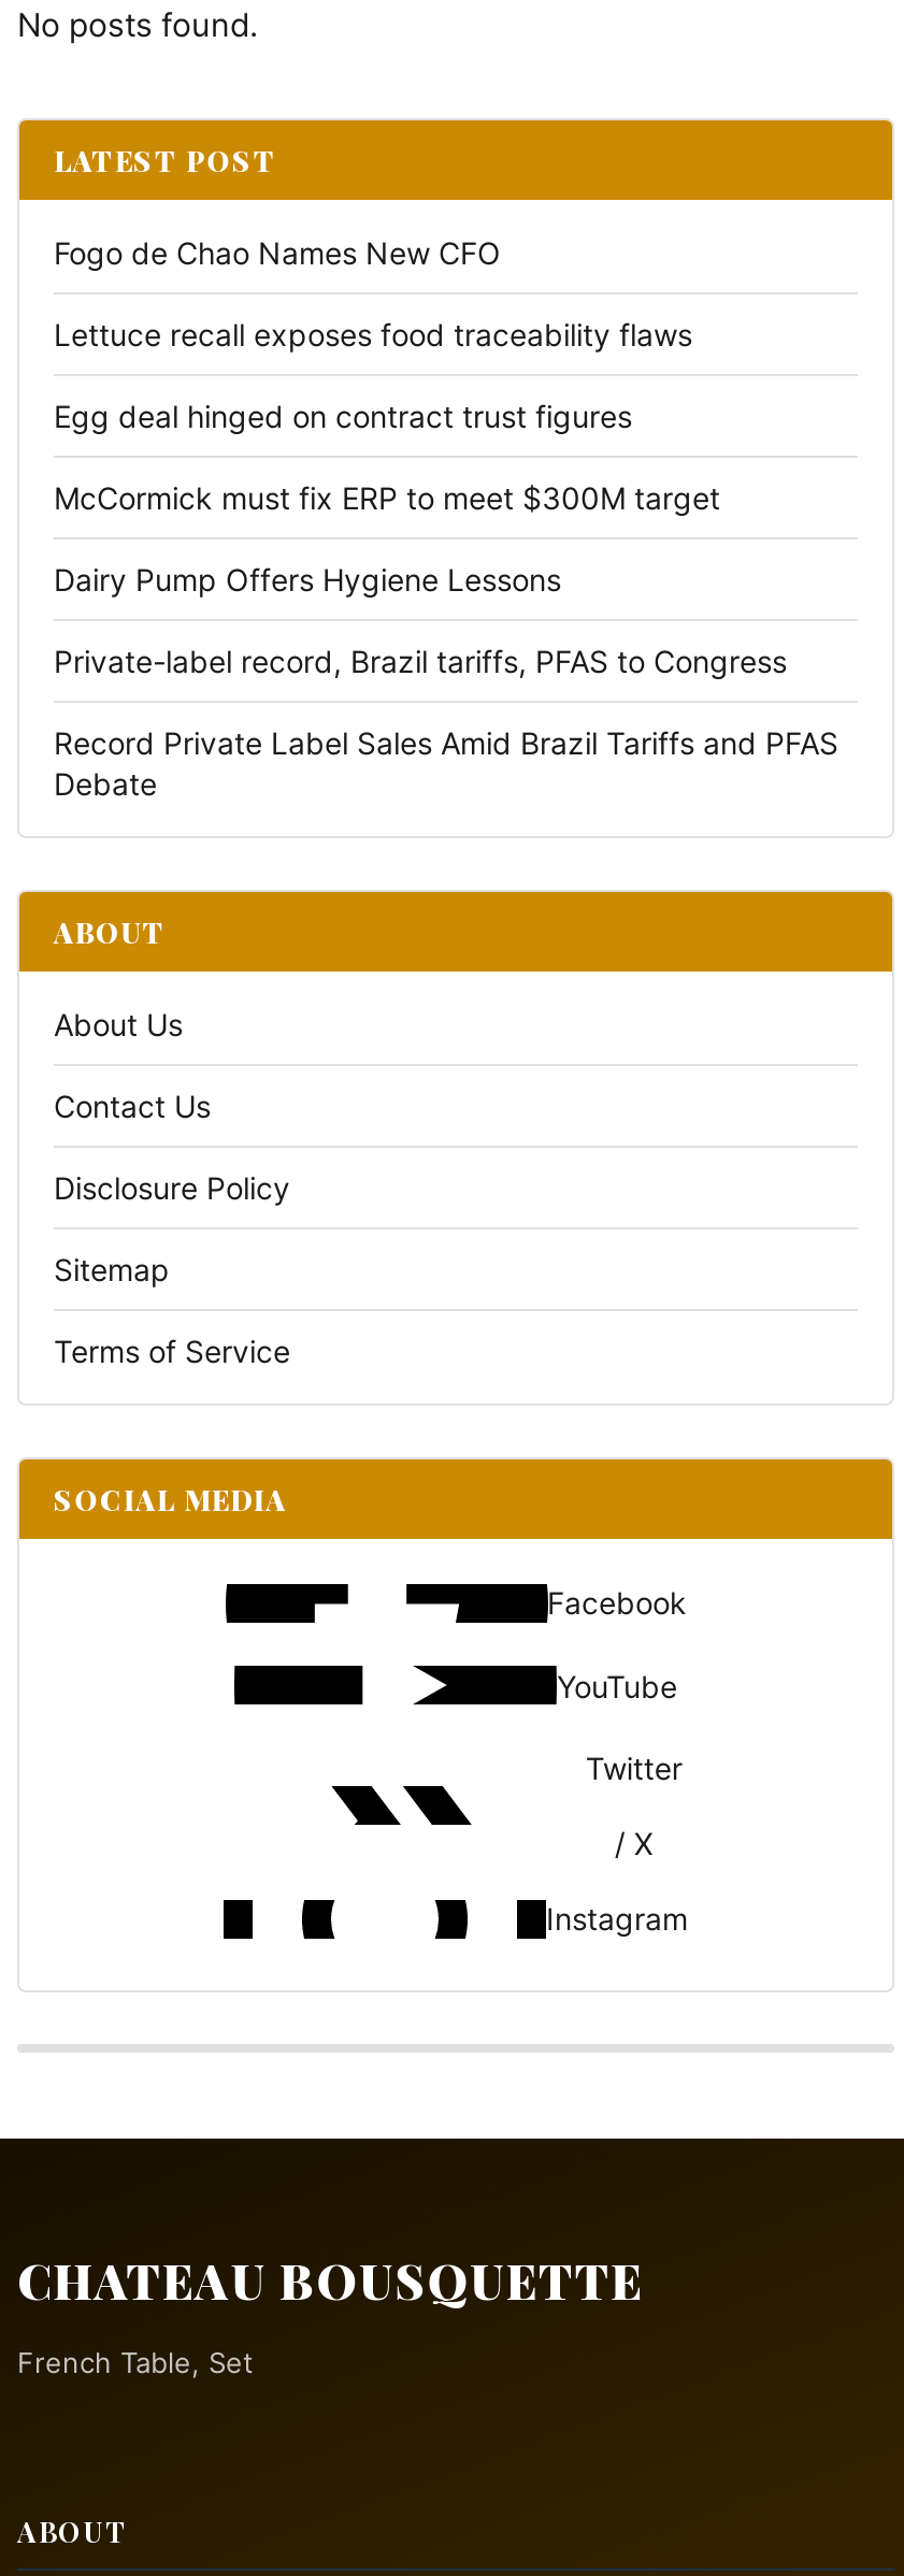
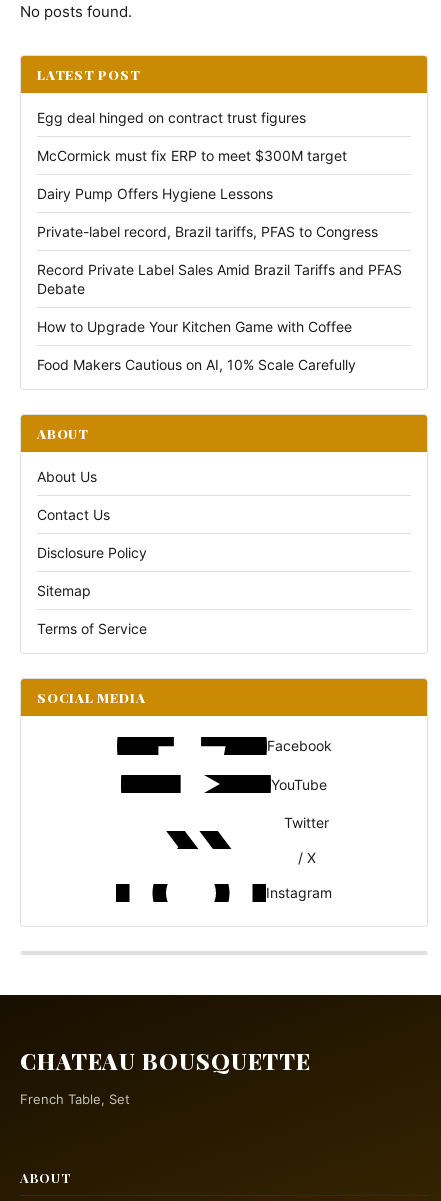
[54,234,692,352] Fogo de Chao Names New CFO | Lettuce recall exposes food traceability flaws -> none
moved [54,398,838,802] -> [37,109,402,297]: Egg deal hinged on contract trust figures | McCormick must fix ERP to meet $300M target | Dairy Pump Offers Hygiene Lessons | Private-label record, Brazil tariffs, PFAS to Congress | Record Private Label Sales Amid Brazil Tariffs and PFAS | Debate
none -> [37,318,356,373] How to Upgrade Your Kitchen Game with Coffee | Food Makers Cautious on AI, 10% Scale Carefully

